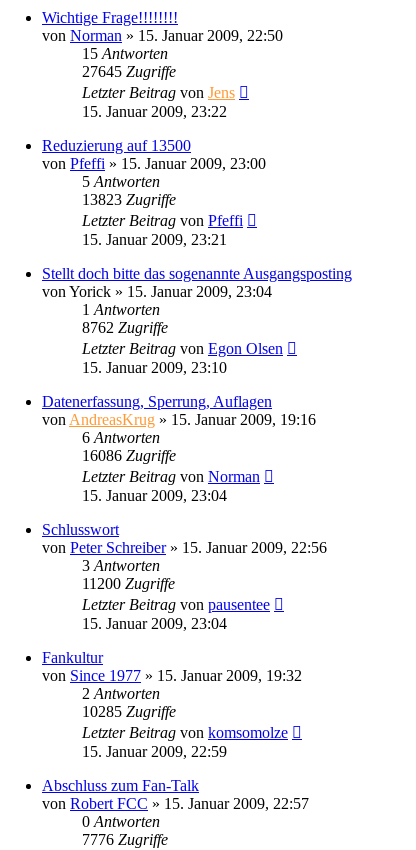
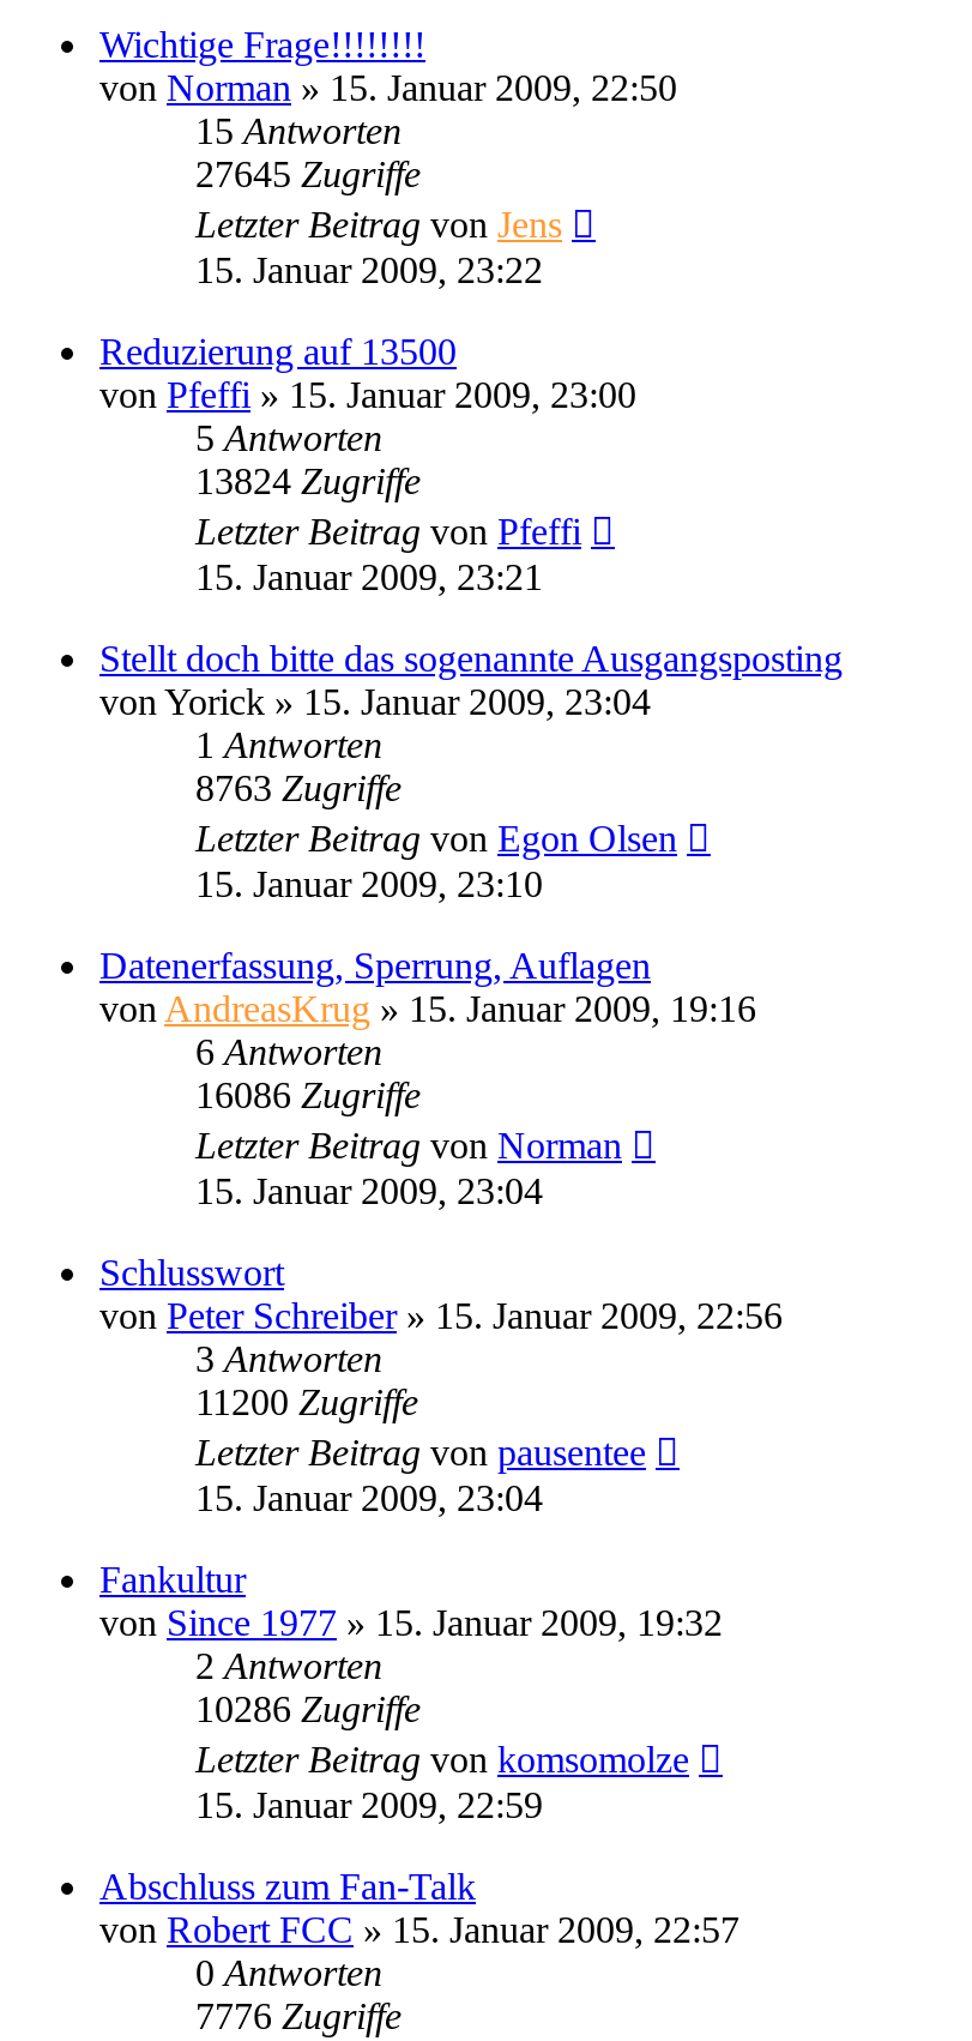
[82,191,176,208] 13823 Zugriffe -> [195,460,421,501] 13824 Zugriffe
[82,319,168,336] 8762 Zugriffe -> [195,767,402,808] 8763 Zugriffe
[82,703,176,720] 10285 Zugriffe -> [195,1688,421,1729] 10286 Zugriffe

